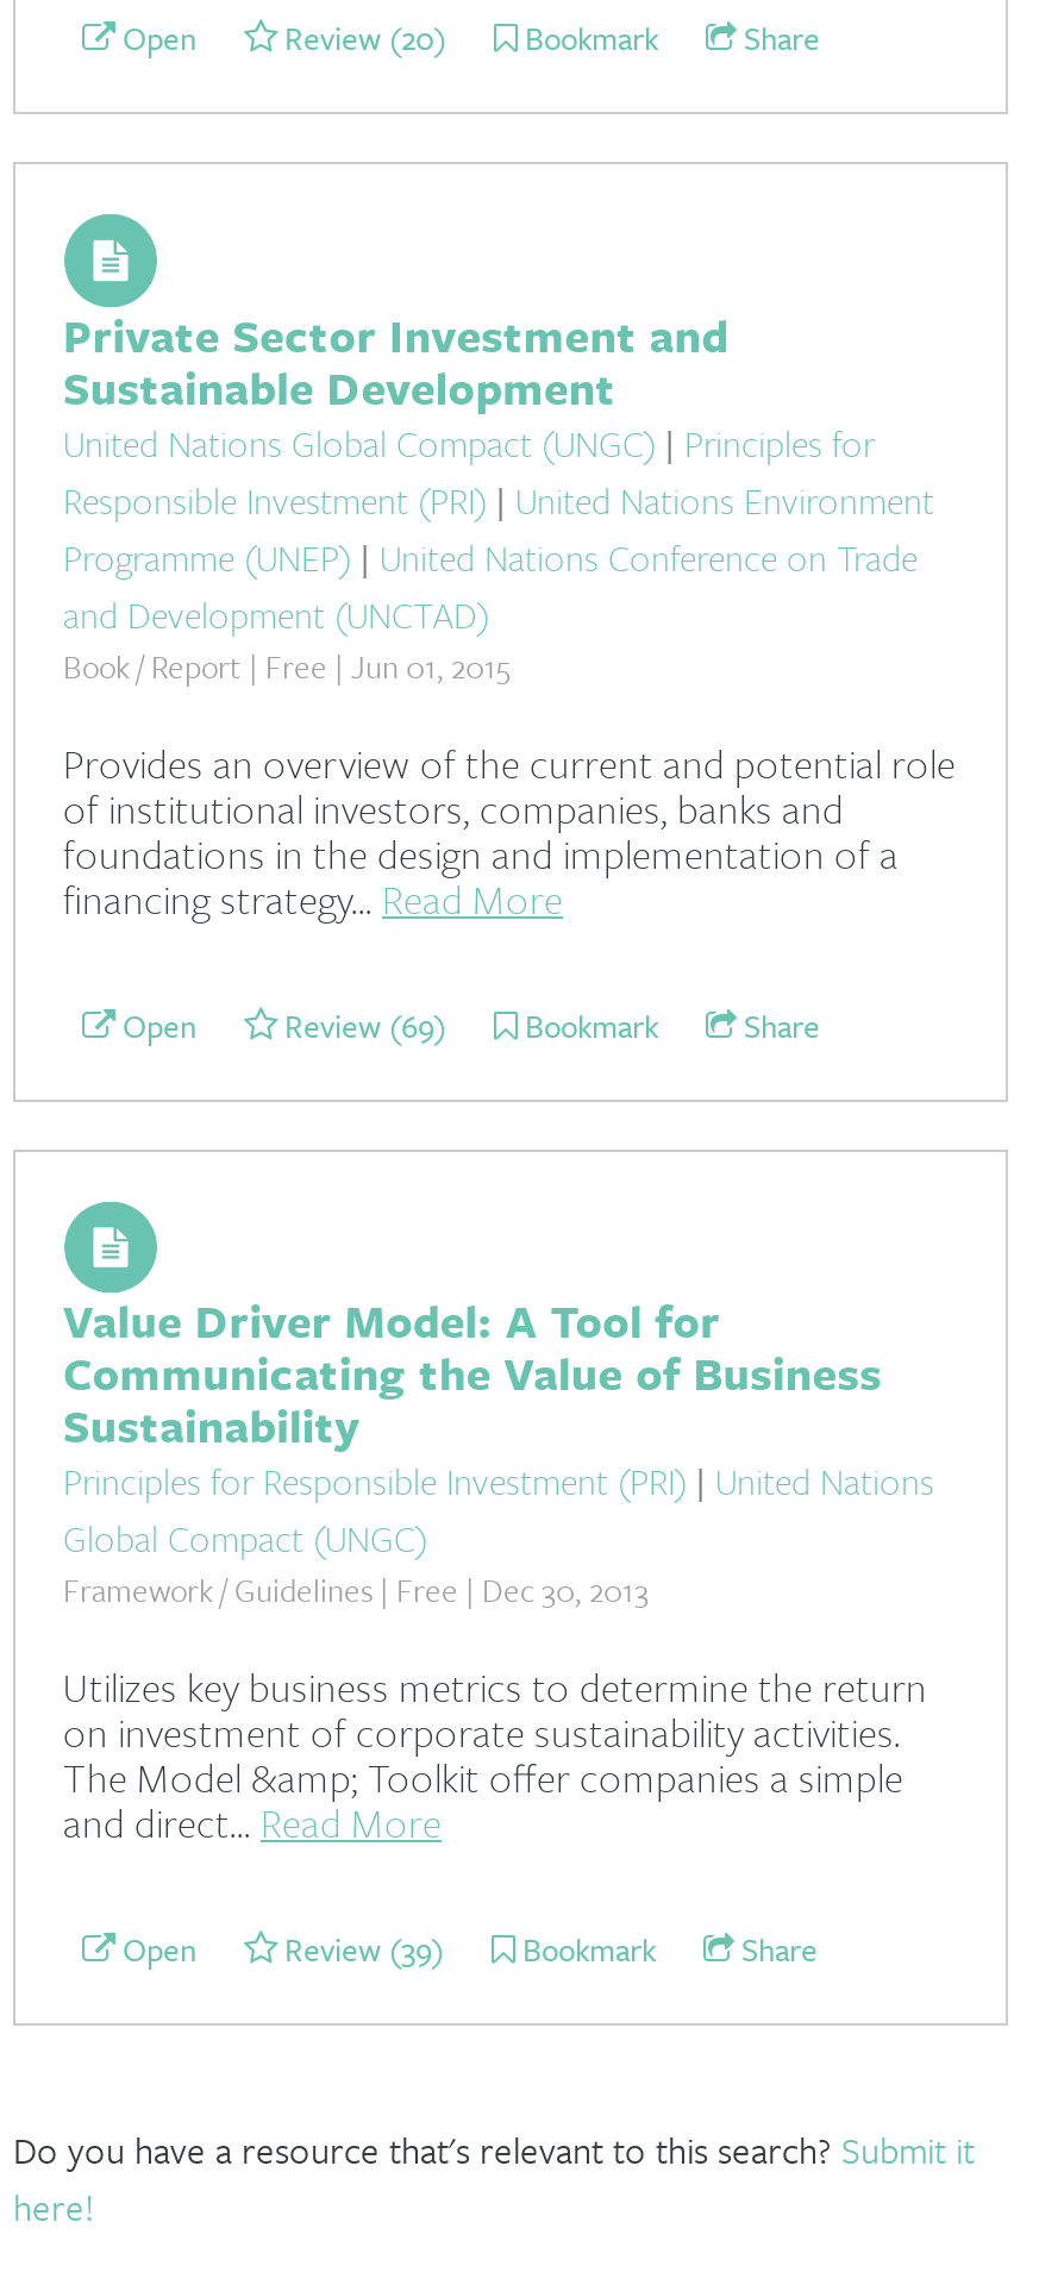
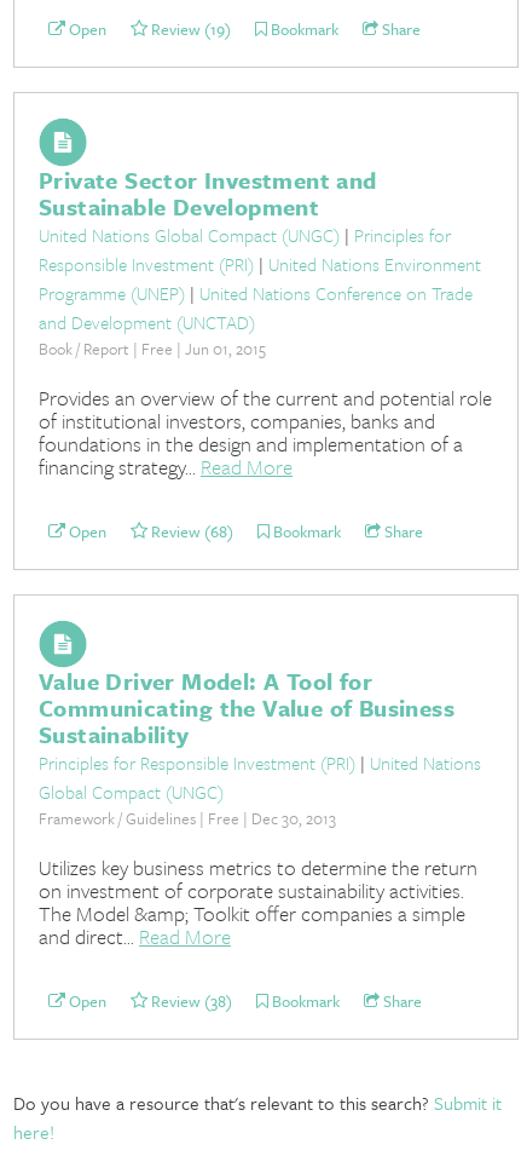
[115,15,820,62] Open Review (20) Bookmark Share -> [65,17,421,41] Open Review (19) Bookmark Share
[115,1001,820,1049] Open Review (69) Bookmark Share -> [65,519,423,543] Open Review (68) Bookmark Share
[115,1926,818,1974] Open Review (39) Bookmark Share -> [65,989,422,1013] Open Review (38) Bookmark Share

